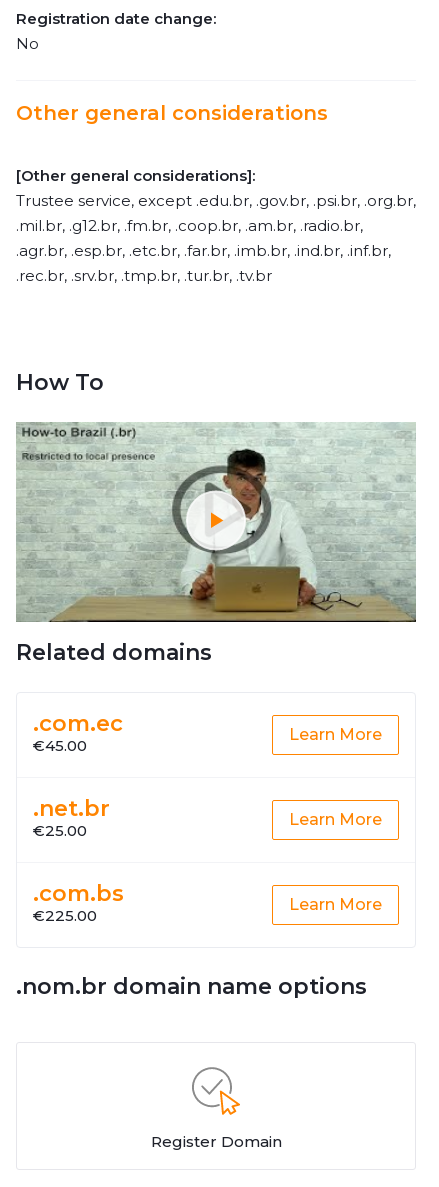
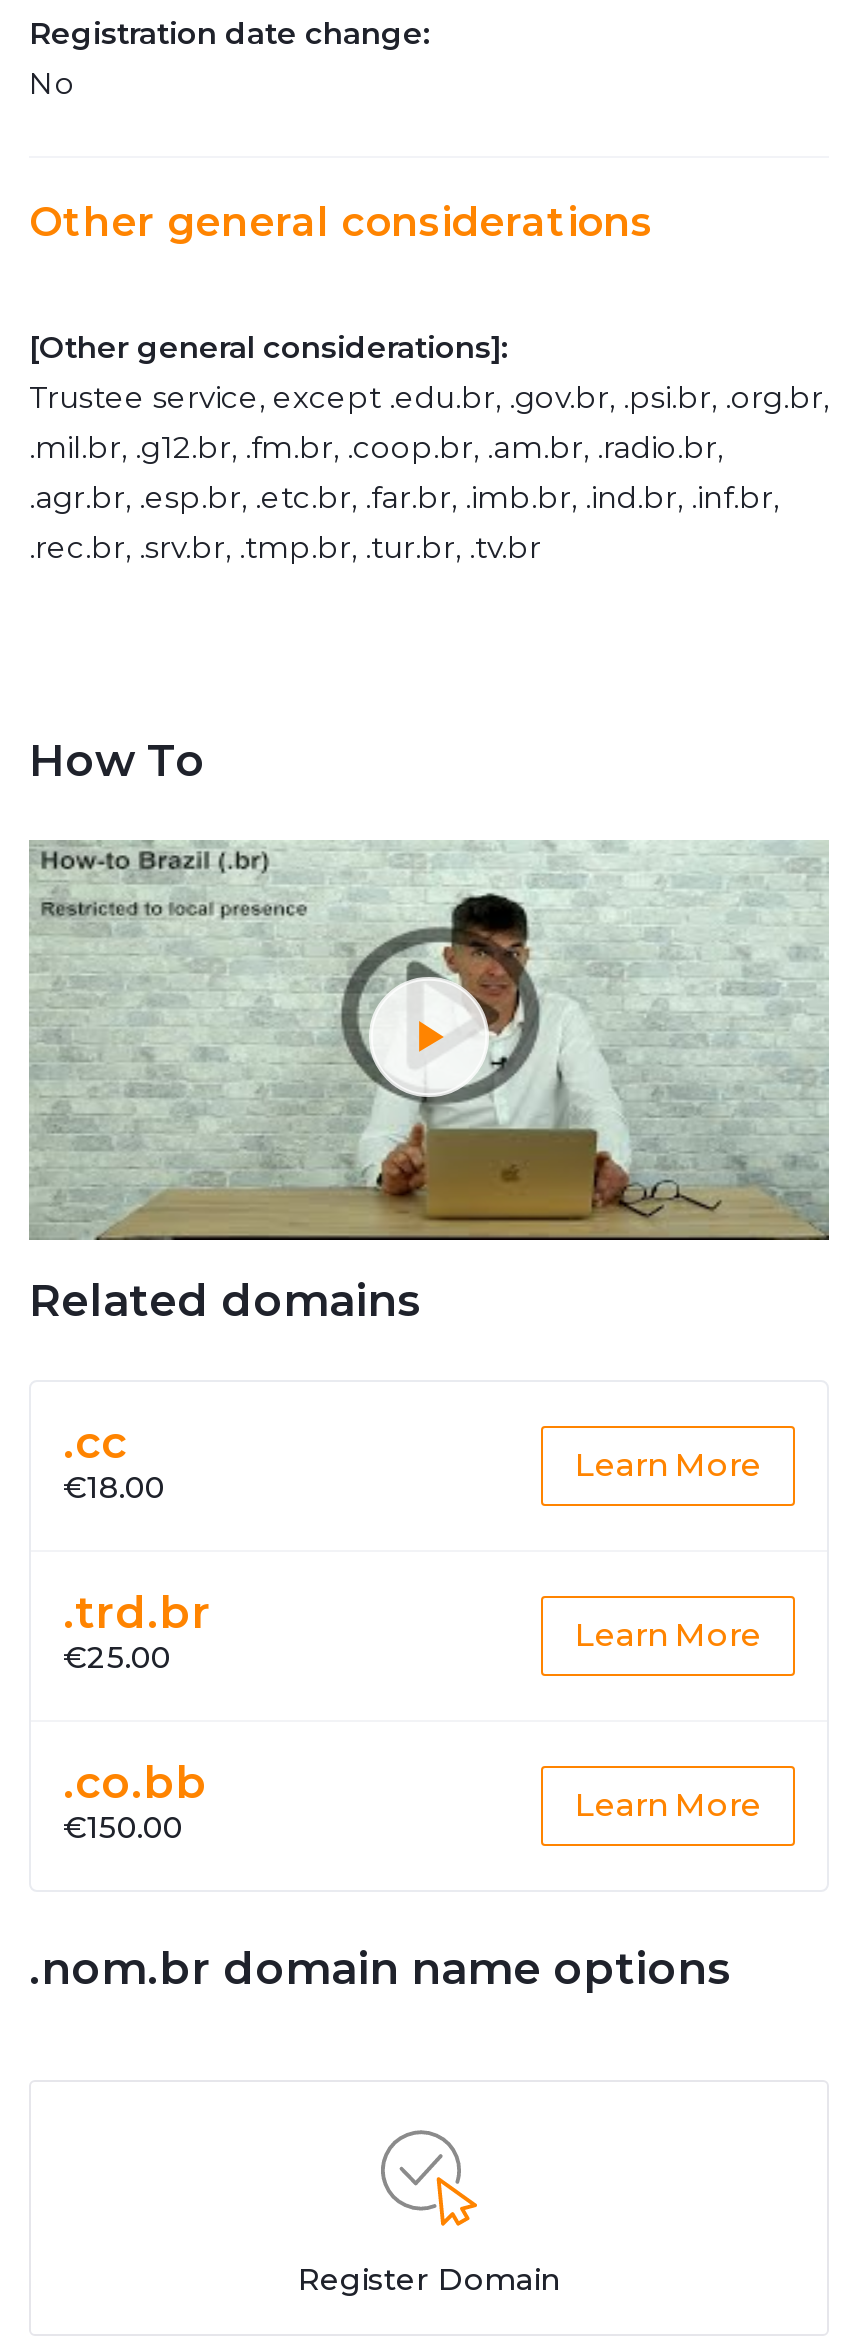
[33,710,123,755] .com.ec | €45.00 -> [63,1416,165,1506] .cc | €18.00
[33,795,110,822] .net.br -> [63,1586,211,1640] .trd.br
[33,880,124,925] .com.bs | €225.00 -> [63,1756,207,1846] .co.bb | €150.00

